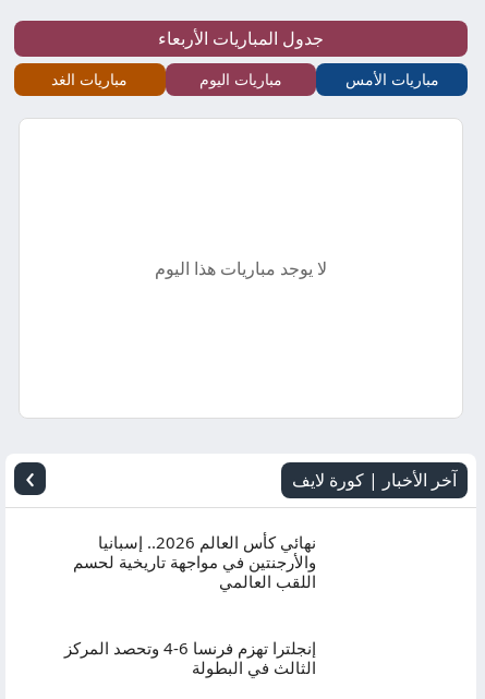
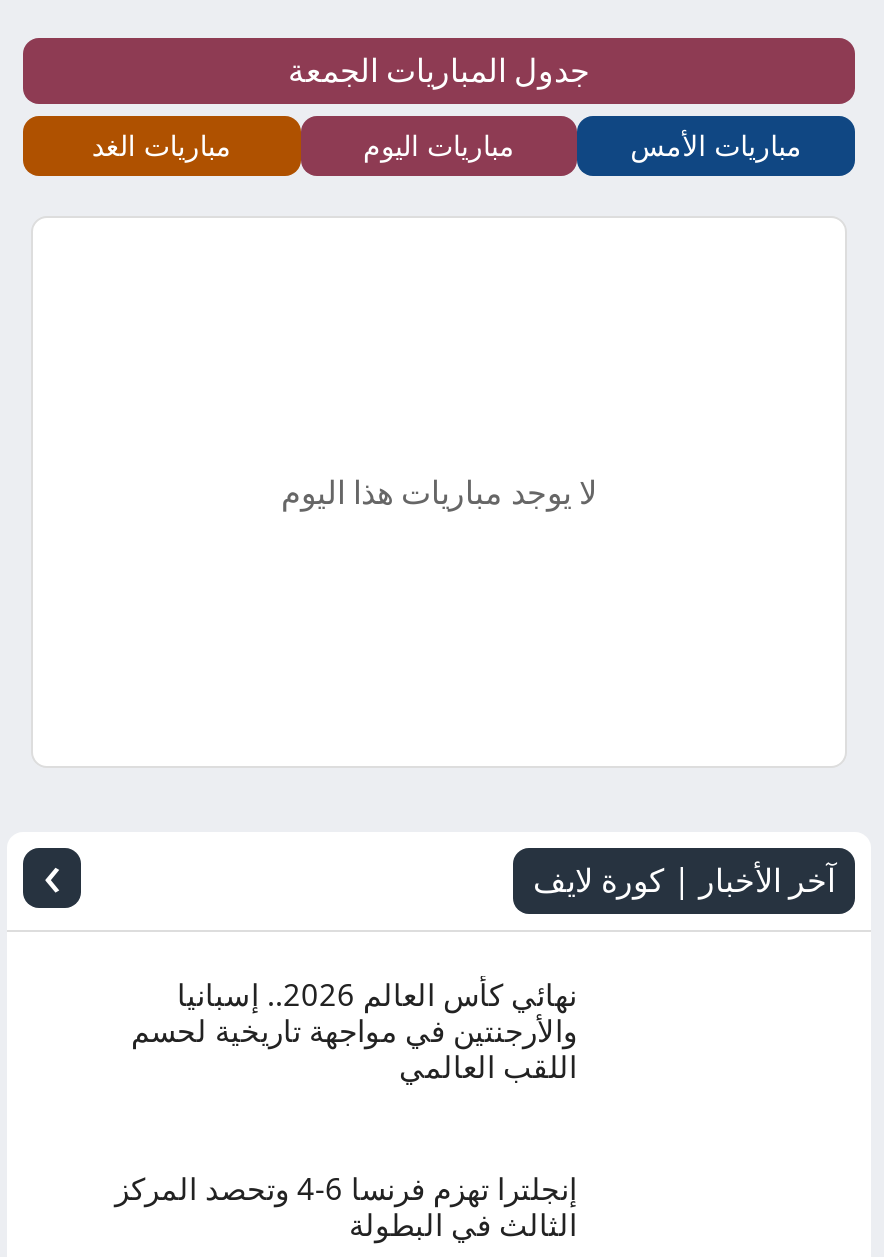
[158,26,324,50] جدول المباريات الأربعاء -> [288,48,590,92] جدول المباريات الجمعة

